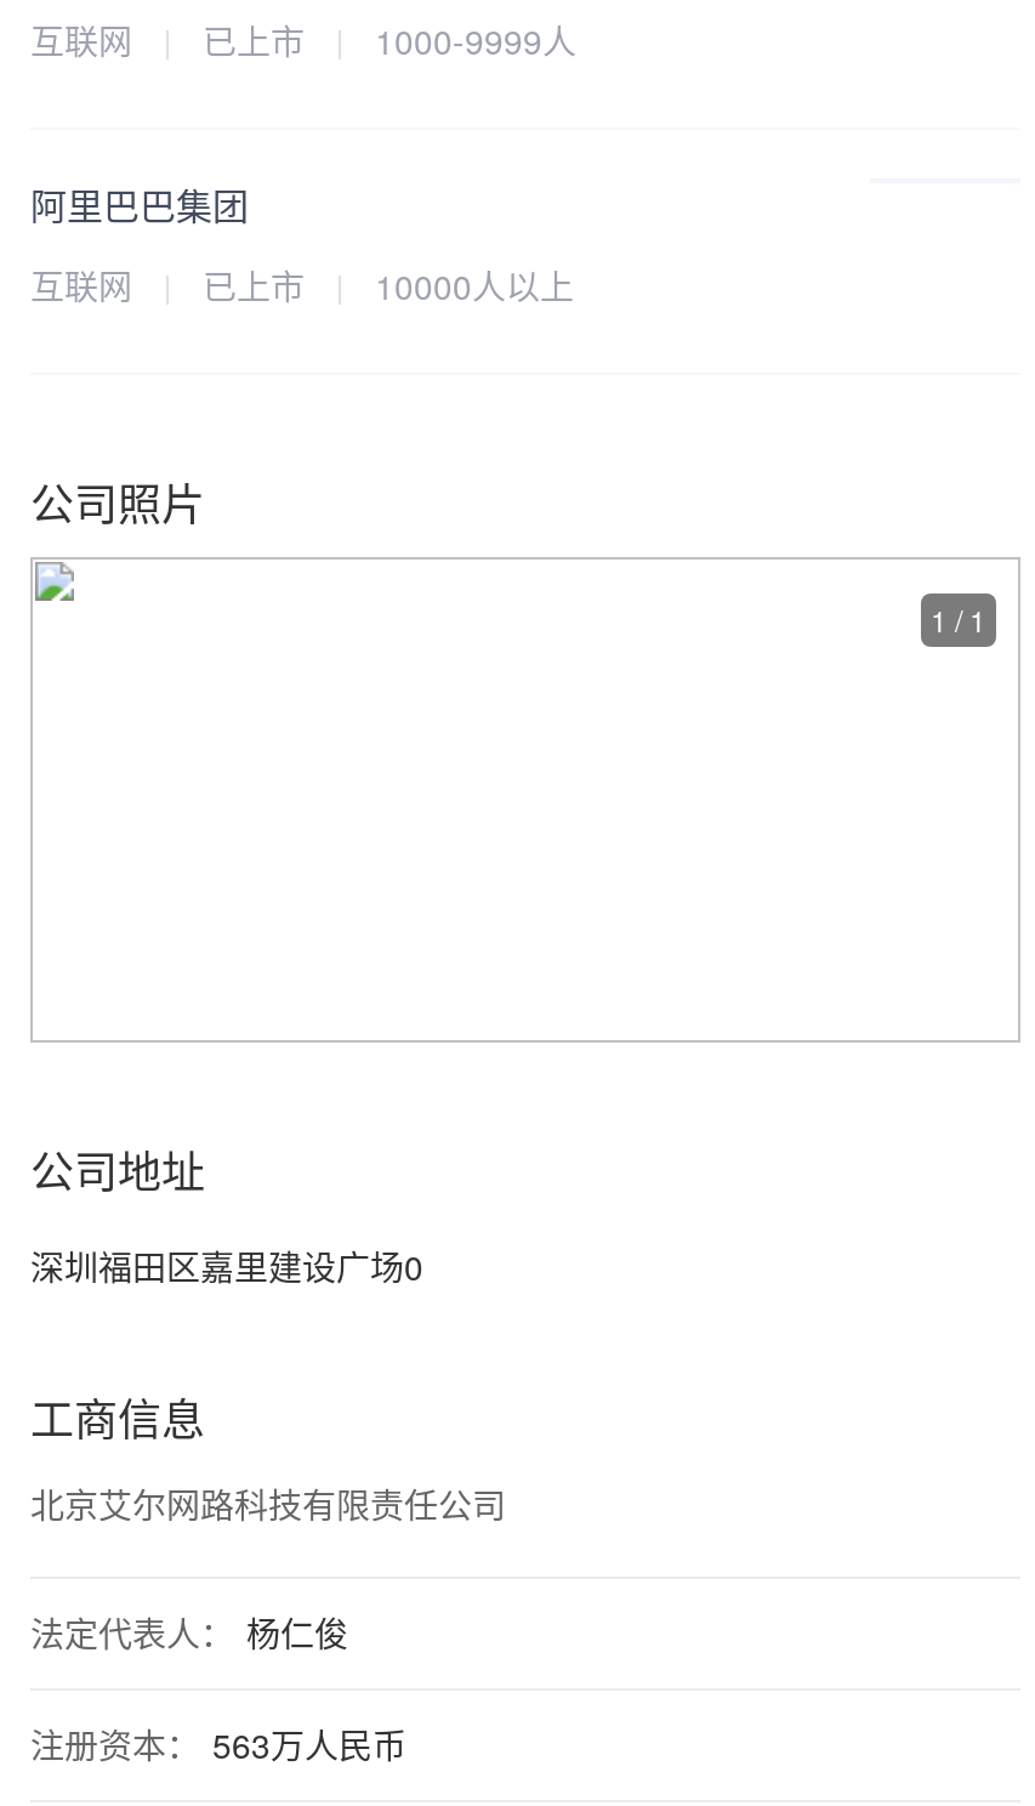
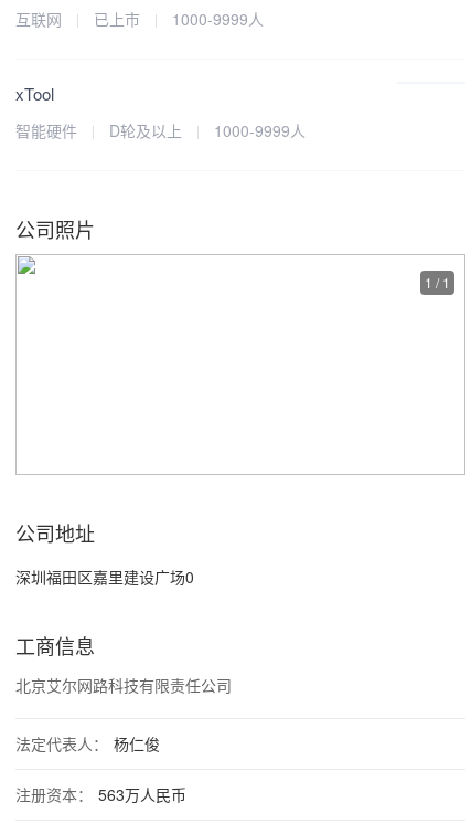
[30,178,249,229] 阿里巴巴集团 -> [15,82,54,105] xTool
[30,261,574,309] 互联网 | 已上市 | 10000人以上 -> [15,119,306,141] 智能硬件 | D轮及以上 | 1000-9999人

